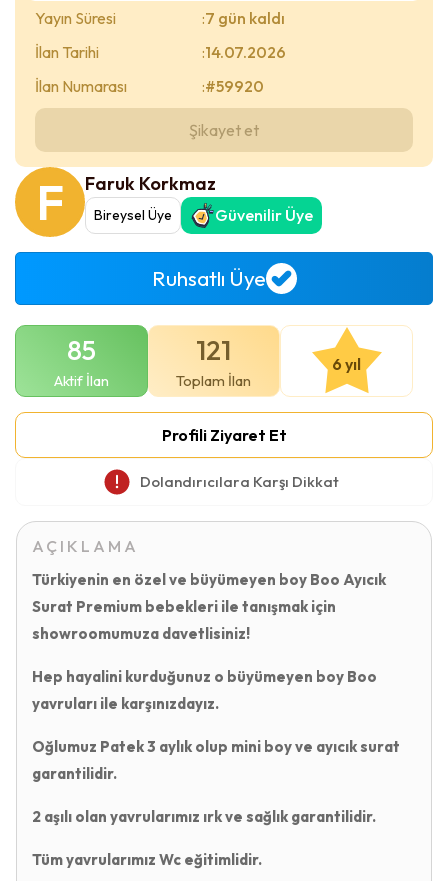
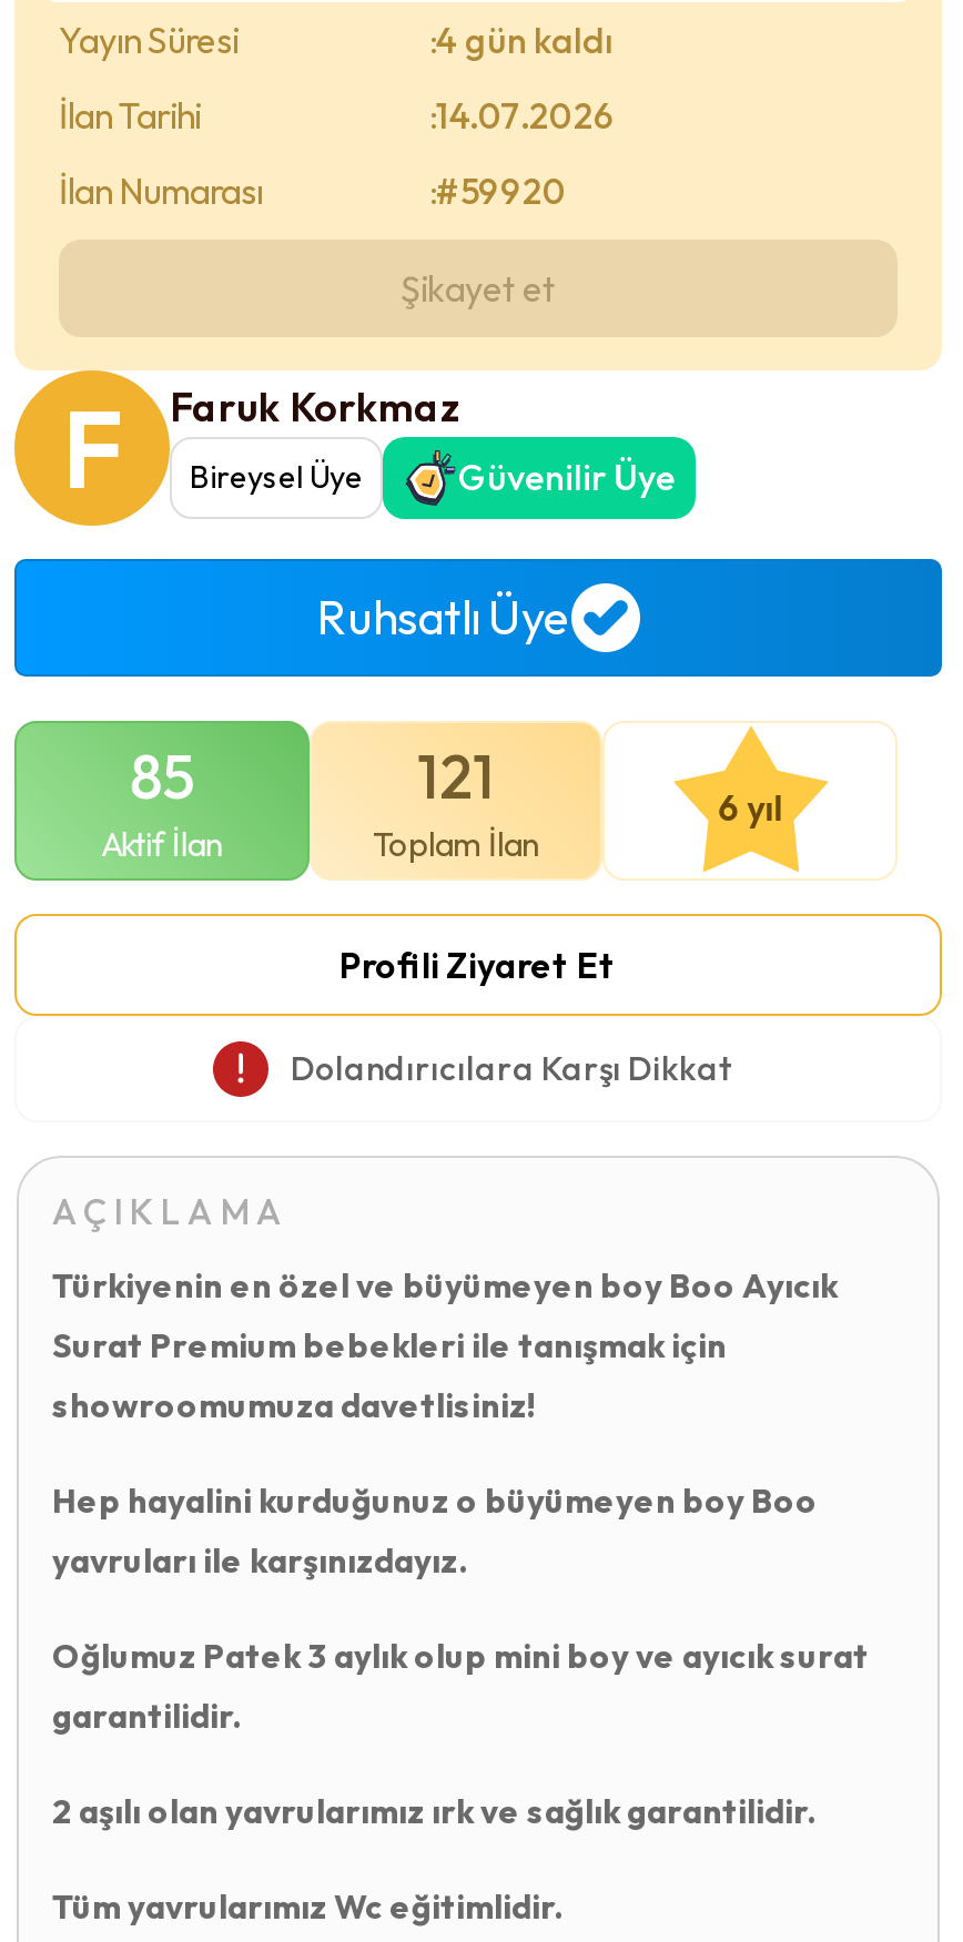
[202,8,285,28] :7 gün kaldı -> [429,17,614,62] :4 gün kaldı

